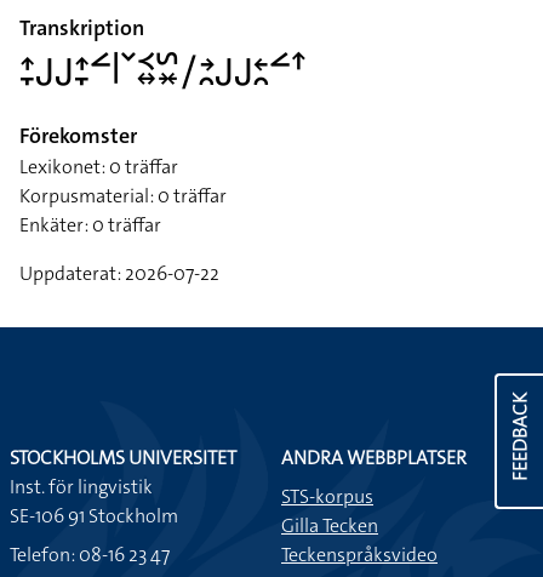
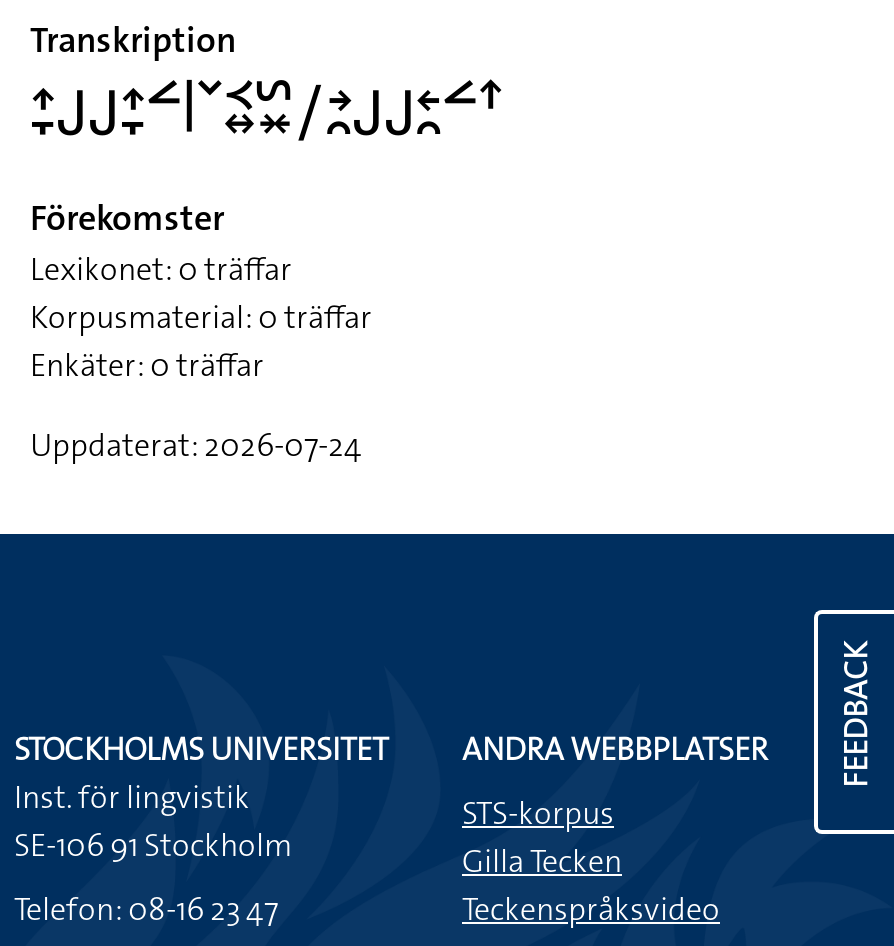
[19,261,219,286] Uppdaterat: 2026-07-22 -> [30,424,362,466] Uppdaterat: 2026-07-24

